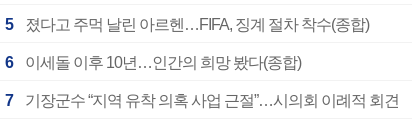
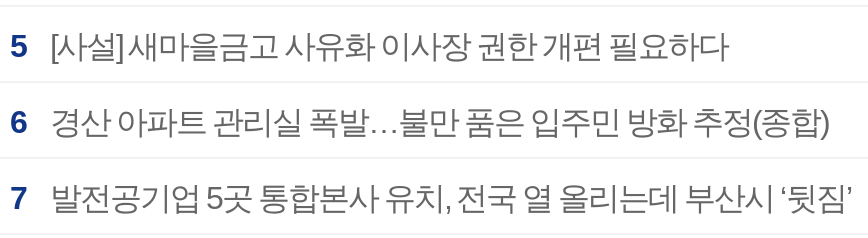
[25,16,369,33] 졌다고 주먹 날린 아르헨…FIFA, 징계 절차 착수(종합) -> [50,29,728,63] [사설] 새마을금고 사유화 이사장 권한 개편 필요하다
[25,54,301,71] 이세돌 이후 10년…인간의 희망 봤다(종합) -> [50,105,828,139] 경산 아파트 관리실 폭발…불만 품은 입주민 방화 추정(종합)
[25,92,399,109] 기장군수 “지역 유착 의혹 사업 근절”…시의회 이례적 회견 -> [50,181,852,215] 발전공기업 5곳 통합본사 유치, 전국 열 올리는데 부산시 ‘뒷짐’

